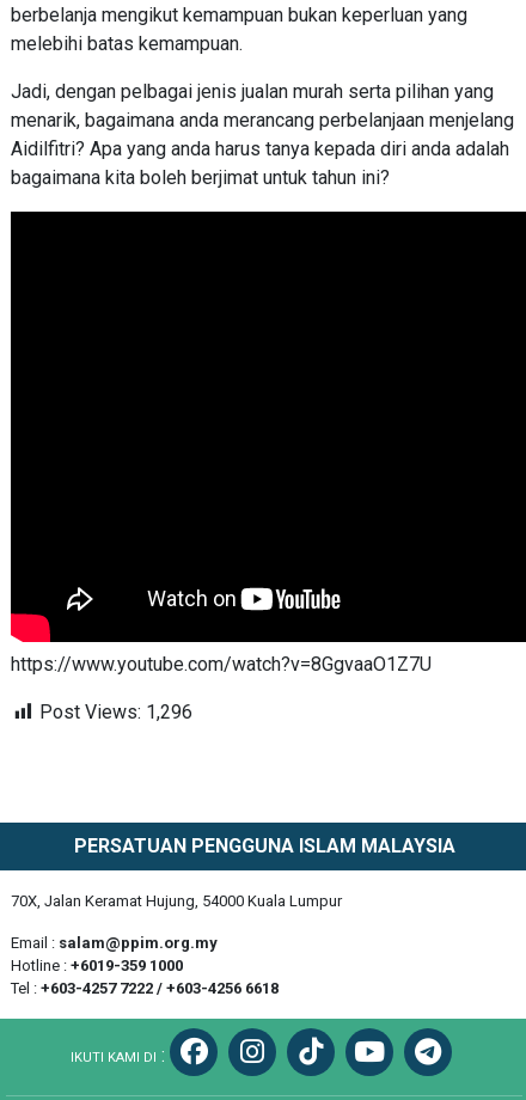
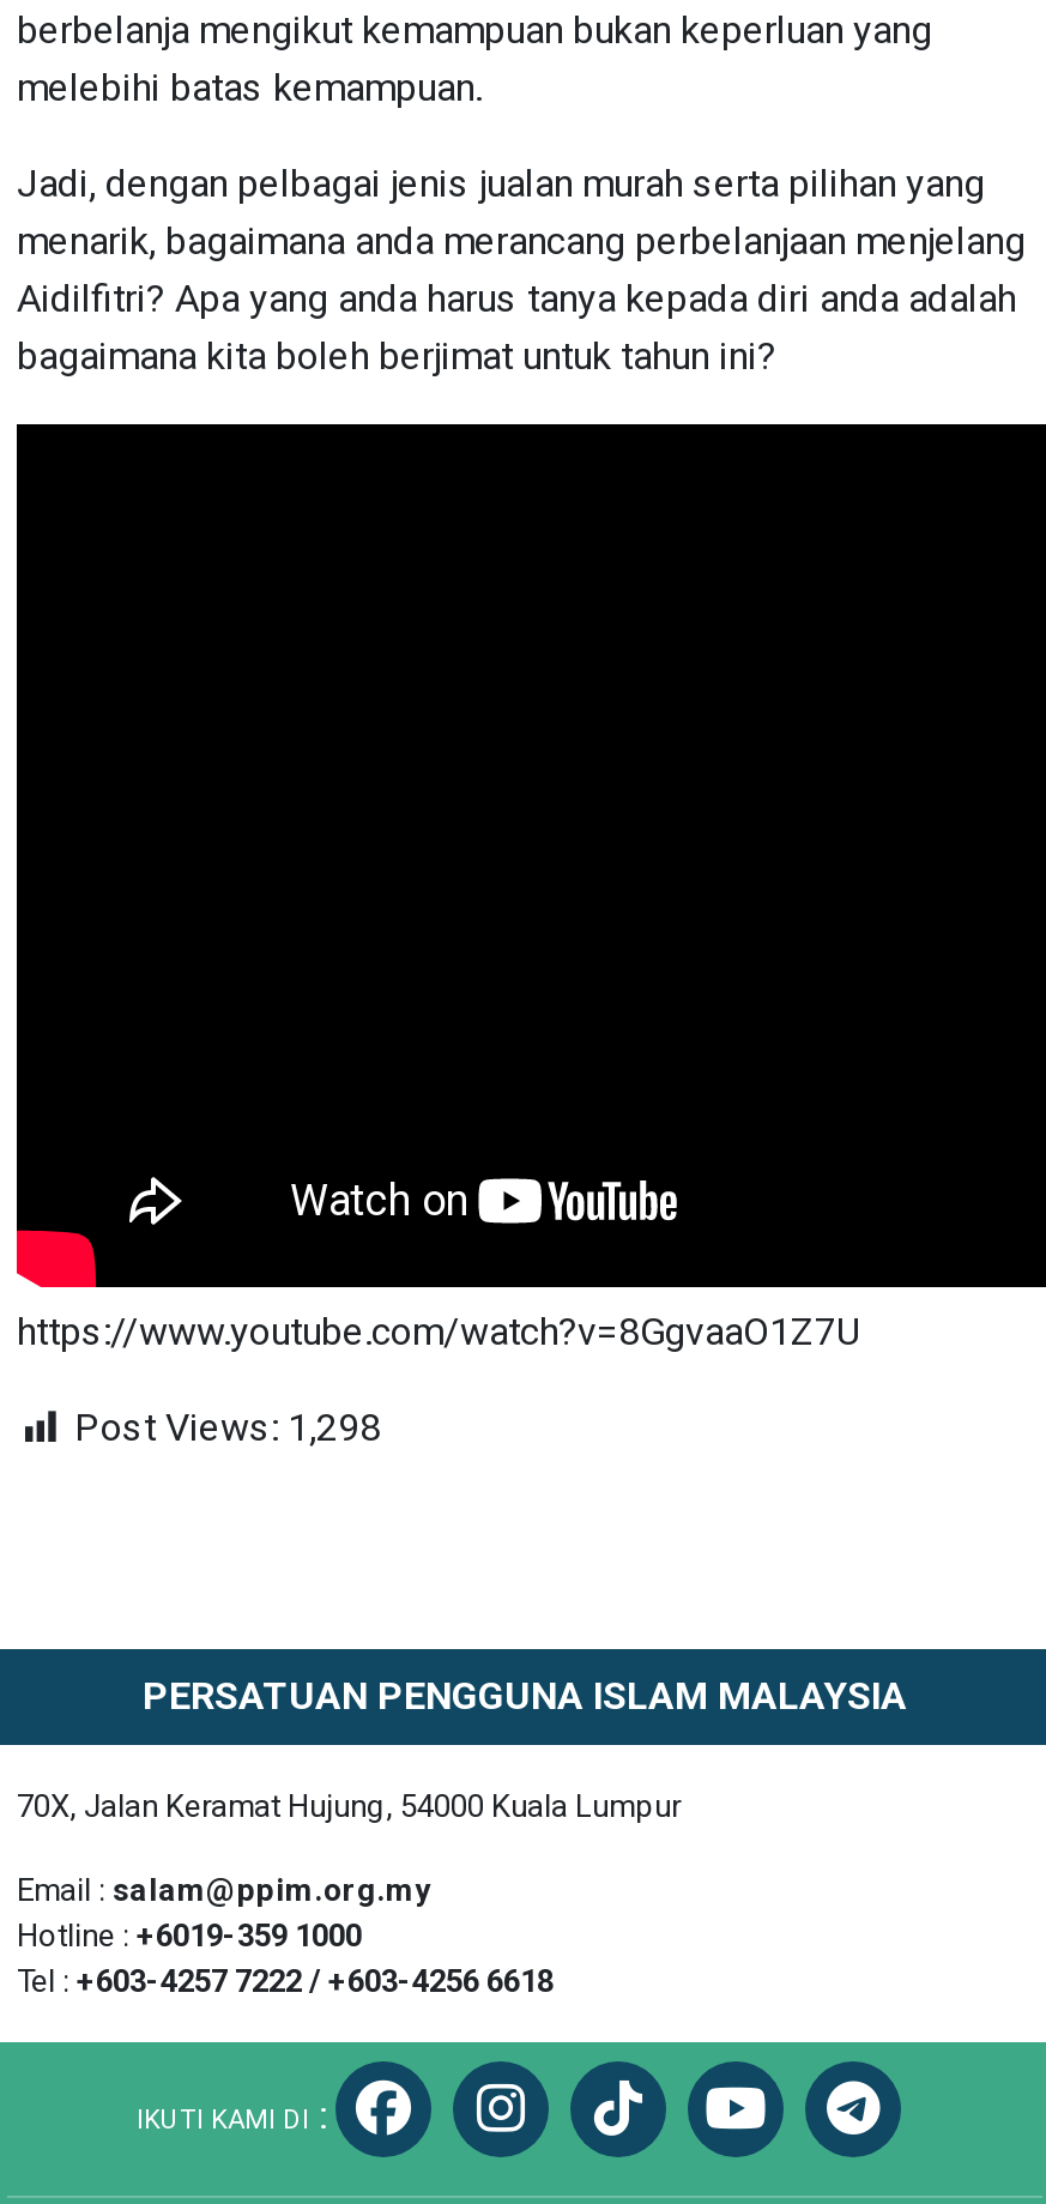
[39,701,192,723] Post Views: 1,296 -> [74,1405,381,1450] Post Views: 1,298

